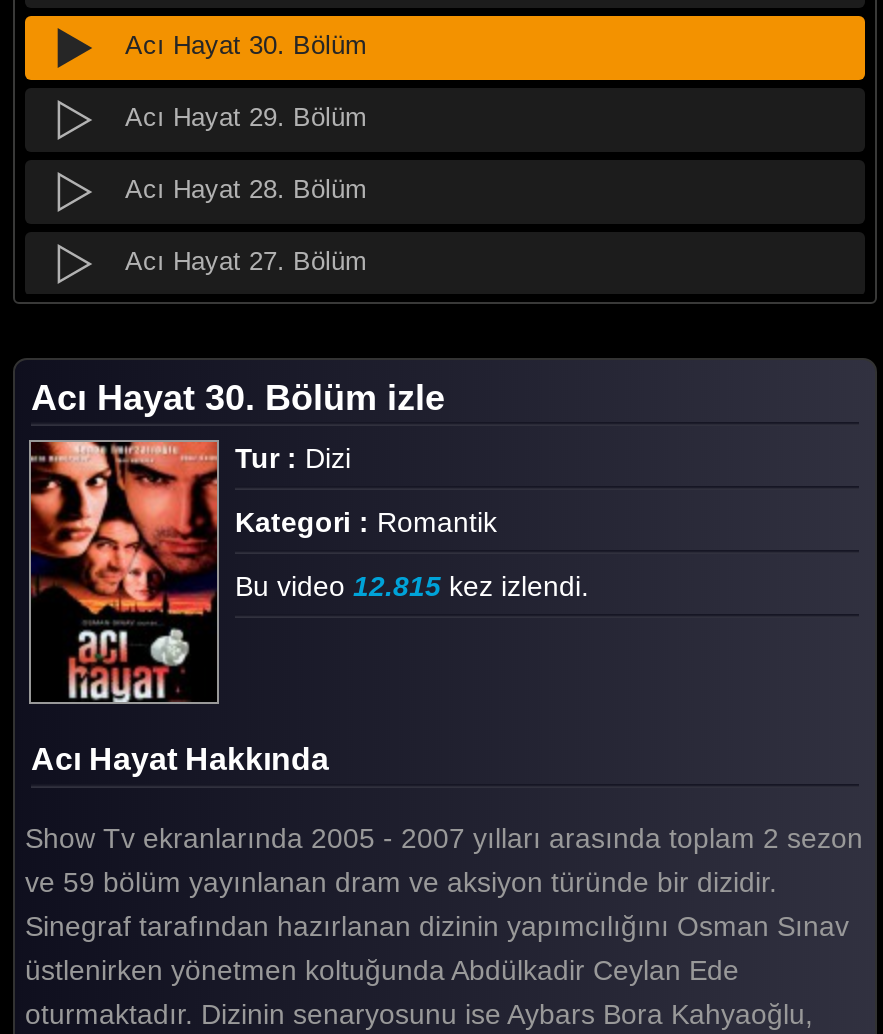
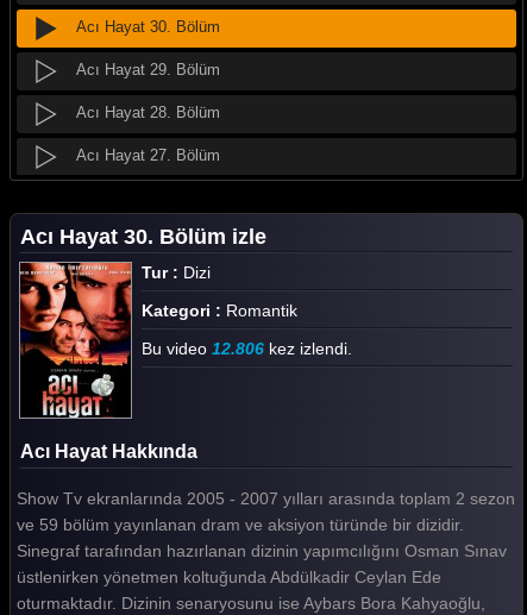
[235,570,589,602] Bu video 12.815 kez izlendi. -> [142,339,352,358] Bu video 12.806 kez izlendi.

